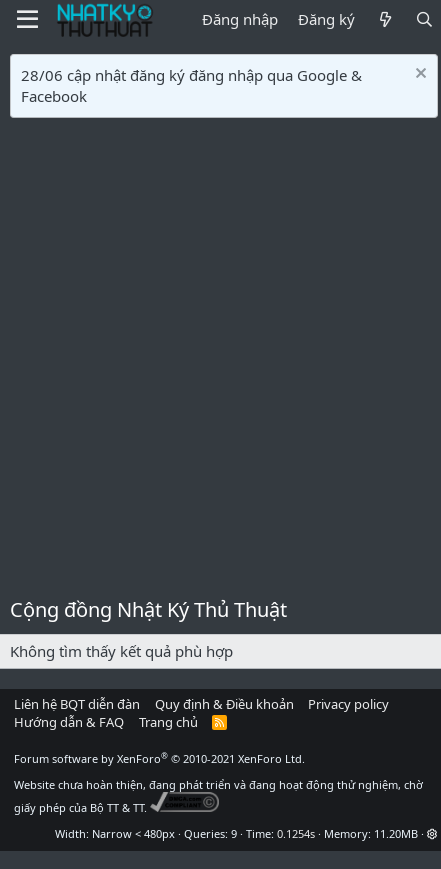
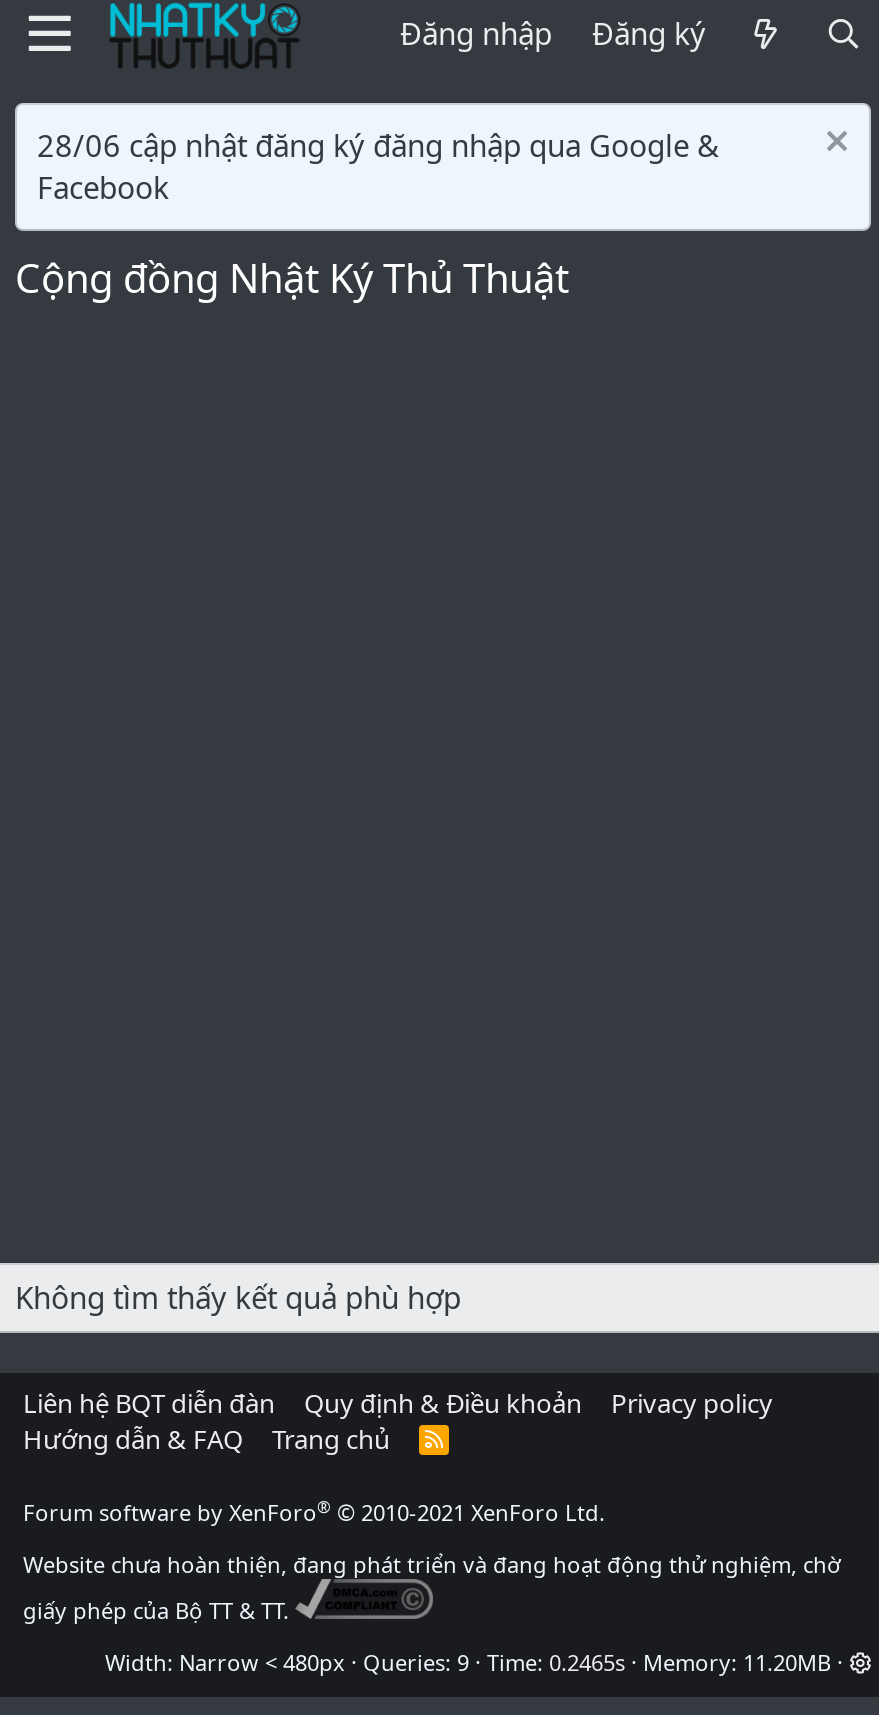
moved [10,596,287,623] -> [15,251,569,305]: Cộng đồng Nhật Ký Thủ Thuật
[184,826,418,841] Queries 9 Time 0.1254s Memory 11.20MB -> [363,1647,831,1677] Queries 9 Time 0.2465s Memory 11.20MB

